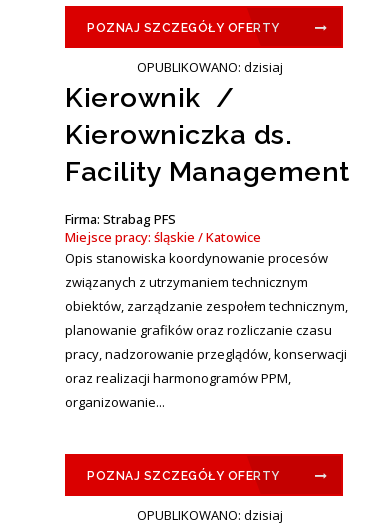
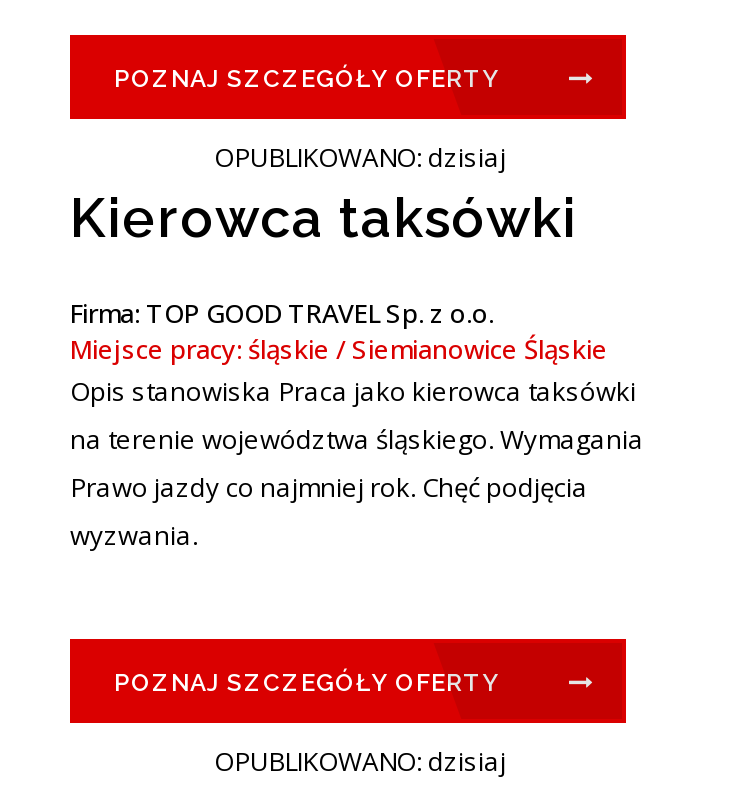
[65,82,349,187] Kierownik / | Kierowniczka ds. | Facility Management -> [70,187,577,249] Kierowca taksówki
[65,210,348,411] Firma: Strabag PFS | Miejsce pracy: śląskie / Katowice | Opis stanowiska koordynowanie procesów | związanych z utrzymaniem technicznym | obiektów, zarządzanie zespołem technicznym, | planowanie grafików oraz rozliczanie czasu | pracy, nadzorowanie przeglądów, konserwacji | oraz realizacji harmonogramów PPM, | organizowanie... -> [70,295,644,553] Firma: TOP GOOD TRAVEL Sp. z o.o. | Miejsce pracy: śląskie / Siemianowice Śląskie | Opis stanowiska Praca jako kierowca taksówki | na terenie województwa śląskiego. Wymagania | Prawo jazdy co najmniej rok. Chęć podjęcia | wyzwania.

